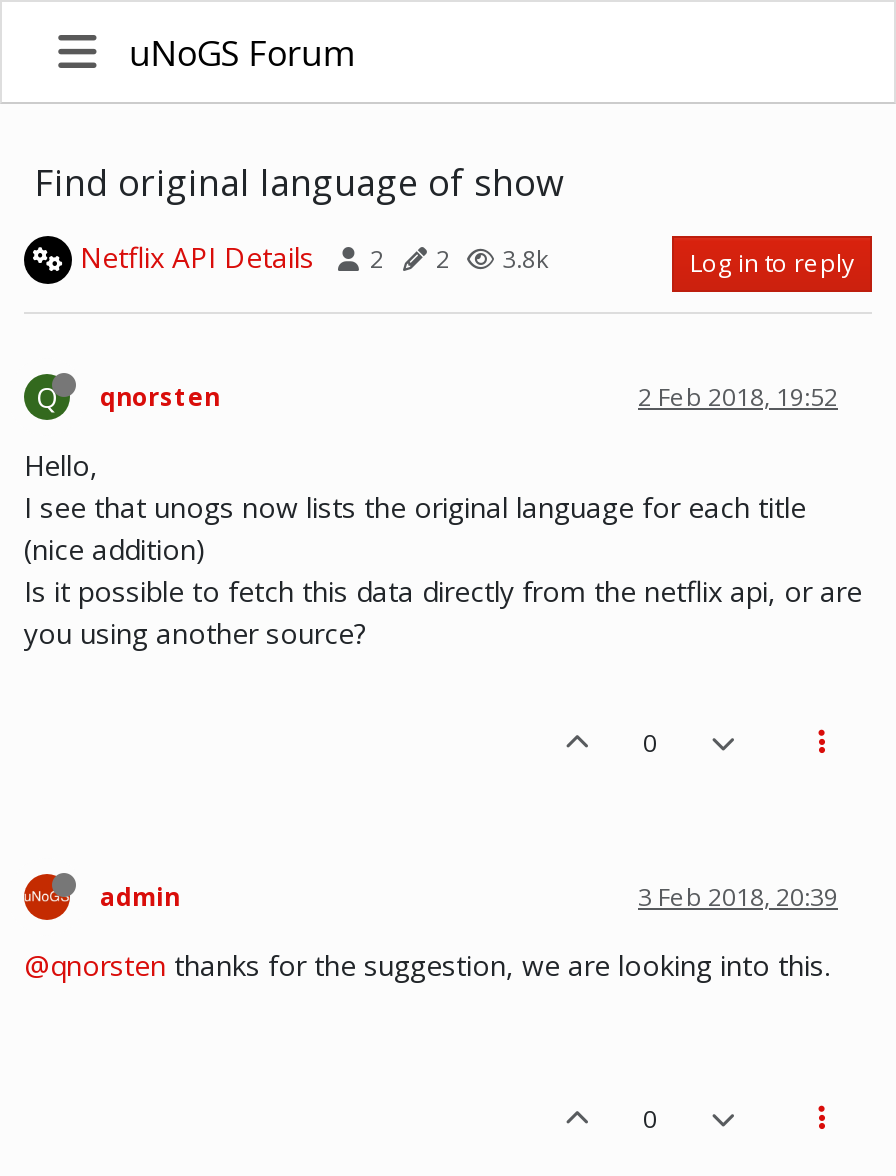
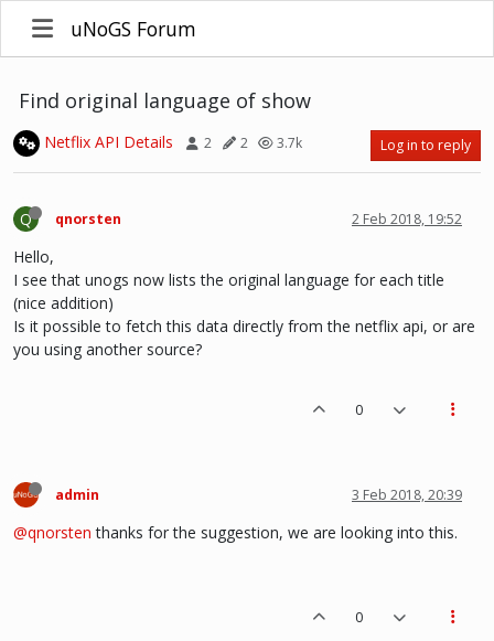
[80,237,548,275] Netflix API Details 2 2 3.8k -> [44,131,302,152] Netflix API Details 2 2 3.7k

